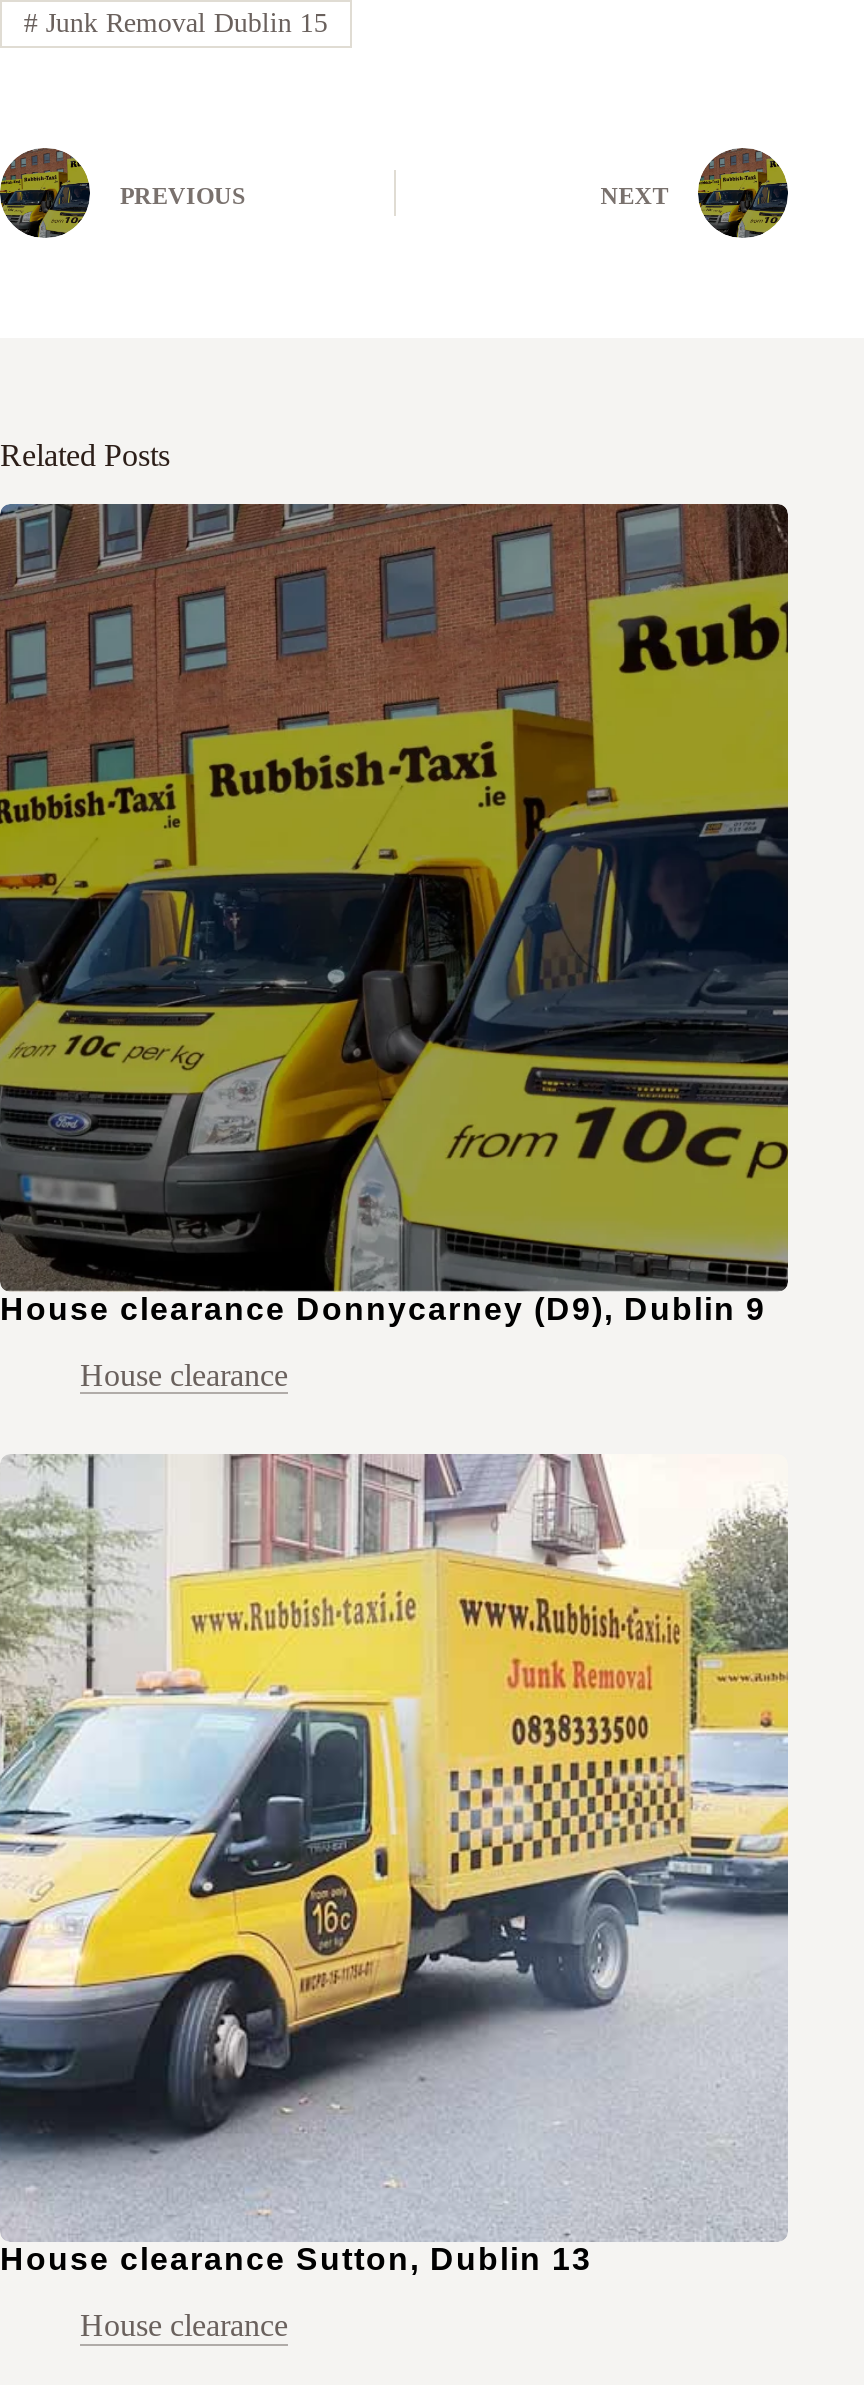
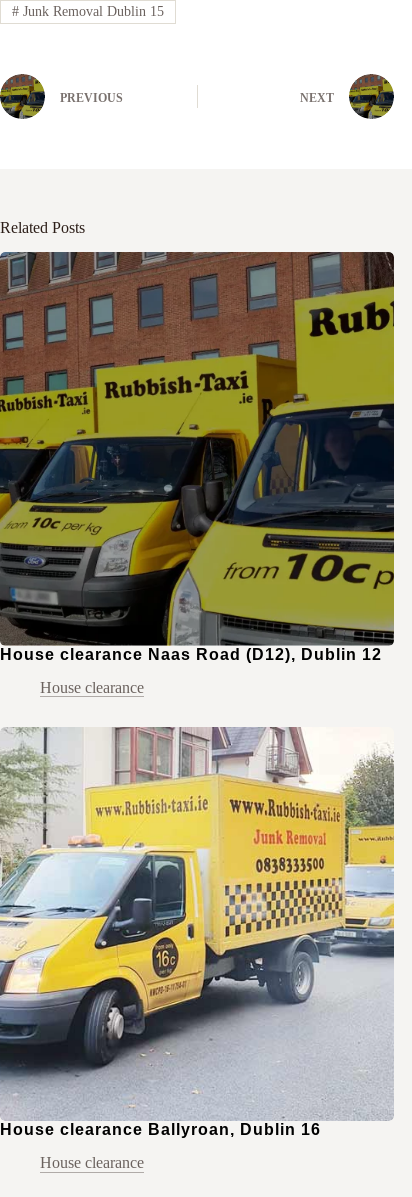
[0,1292,766,1326] House clearance Donnycarney (D9), Dublin 9 -> [0,646,382,663] House clearance Naas Road (D12), Dublin 12
[0,2242,592,2276] House clearance Sutton, Dublin 13 -> [0,1121,321,1138] House clearance Ballyroan, Dublin 16

